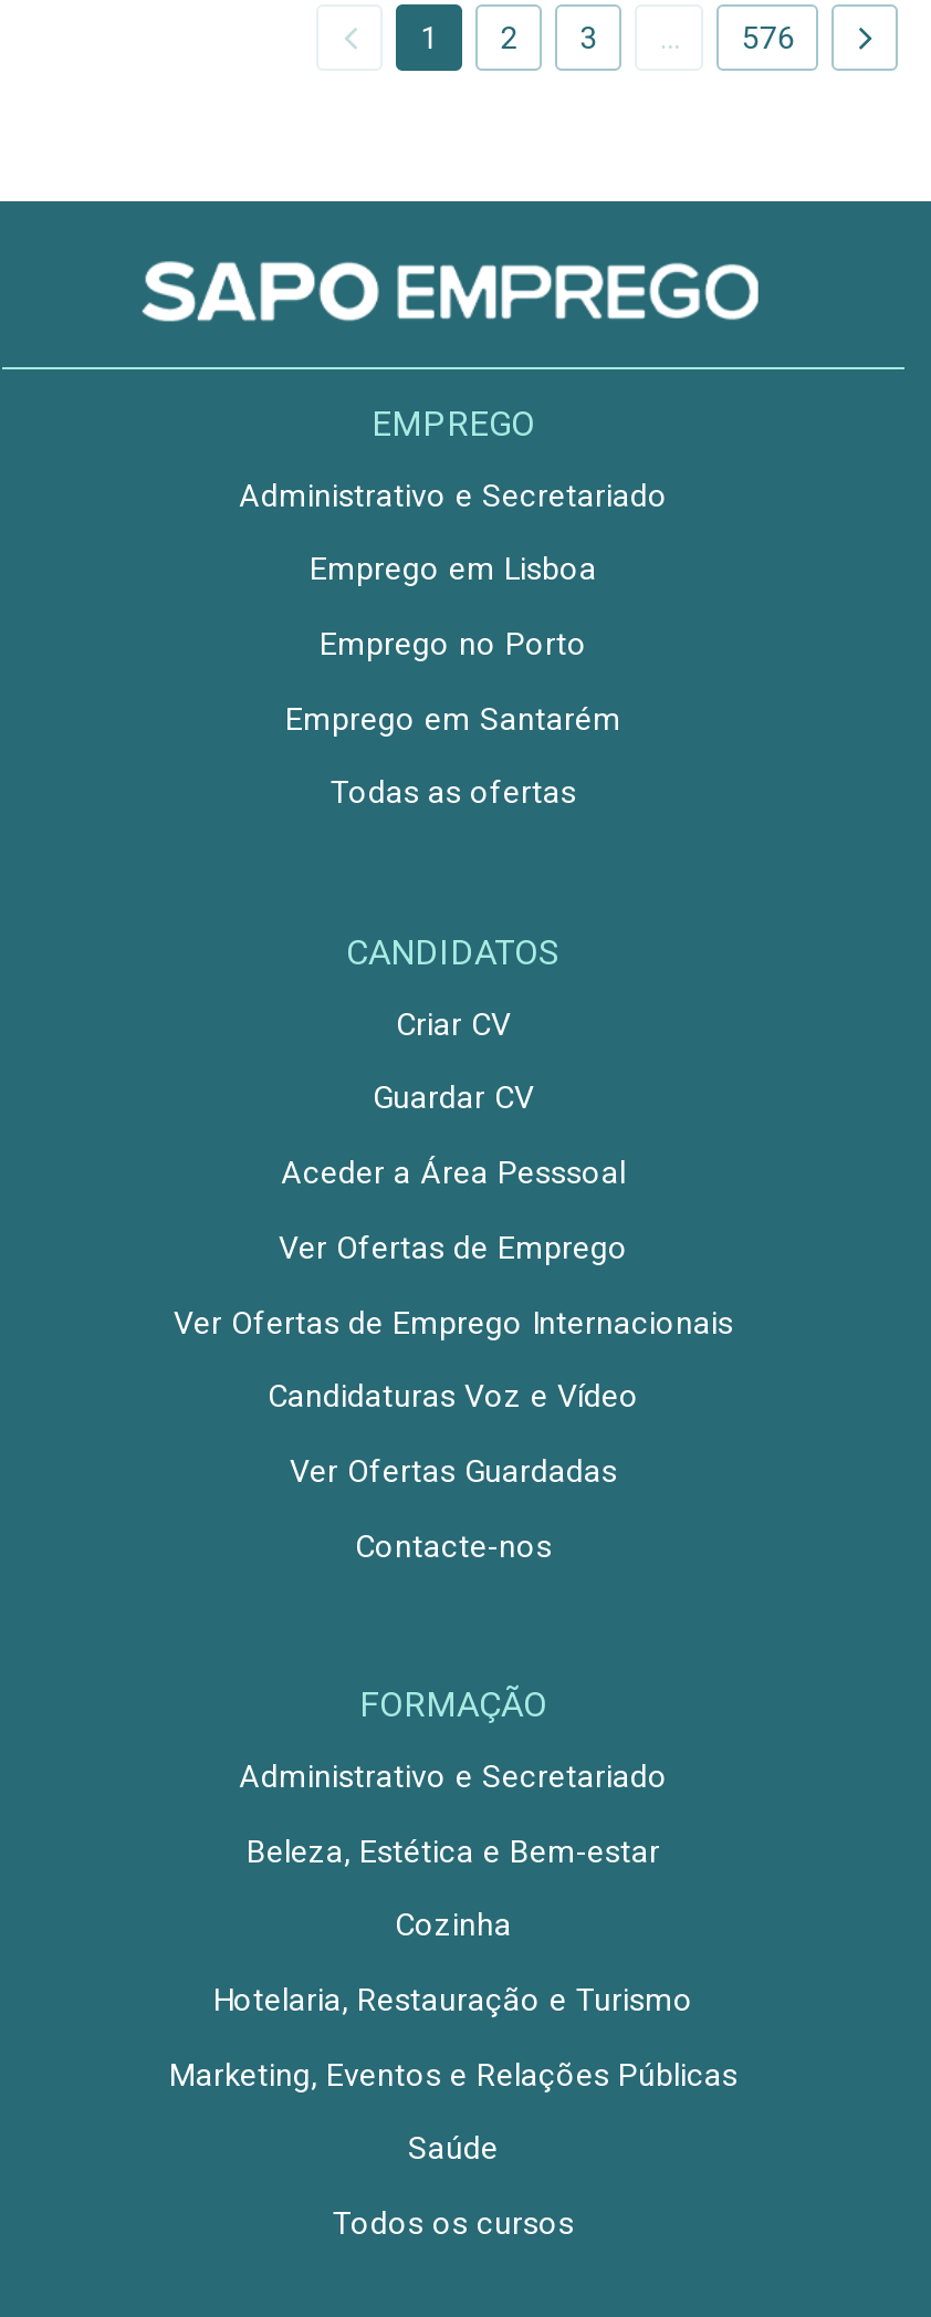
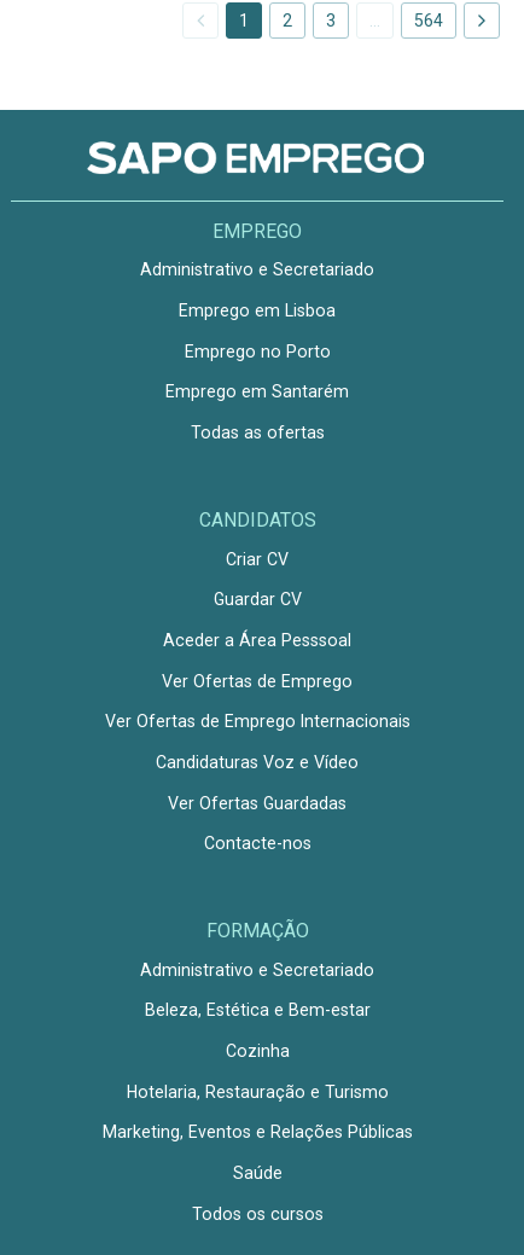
[742,19,795,55] 576 -> [415,11,444,30] 564

